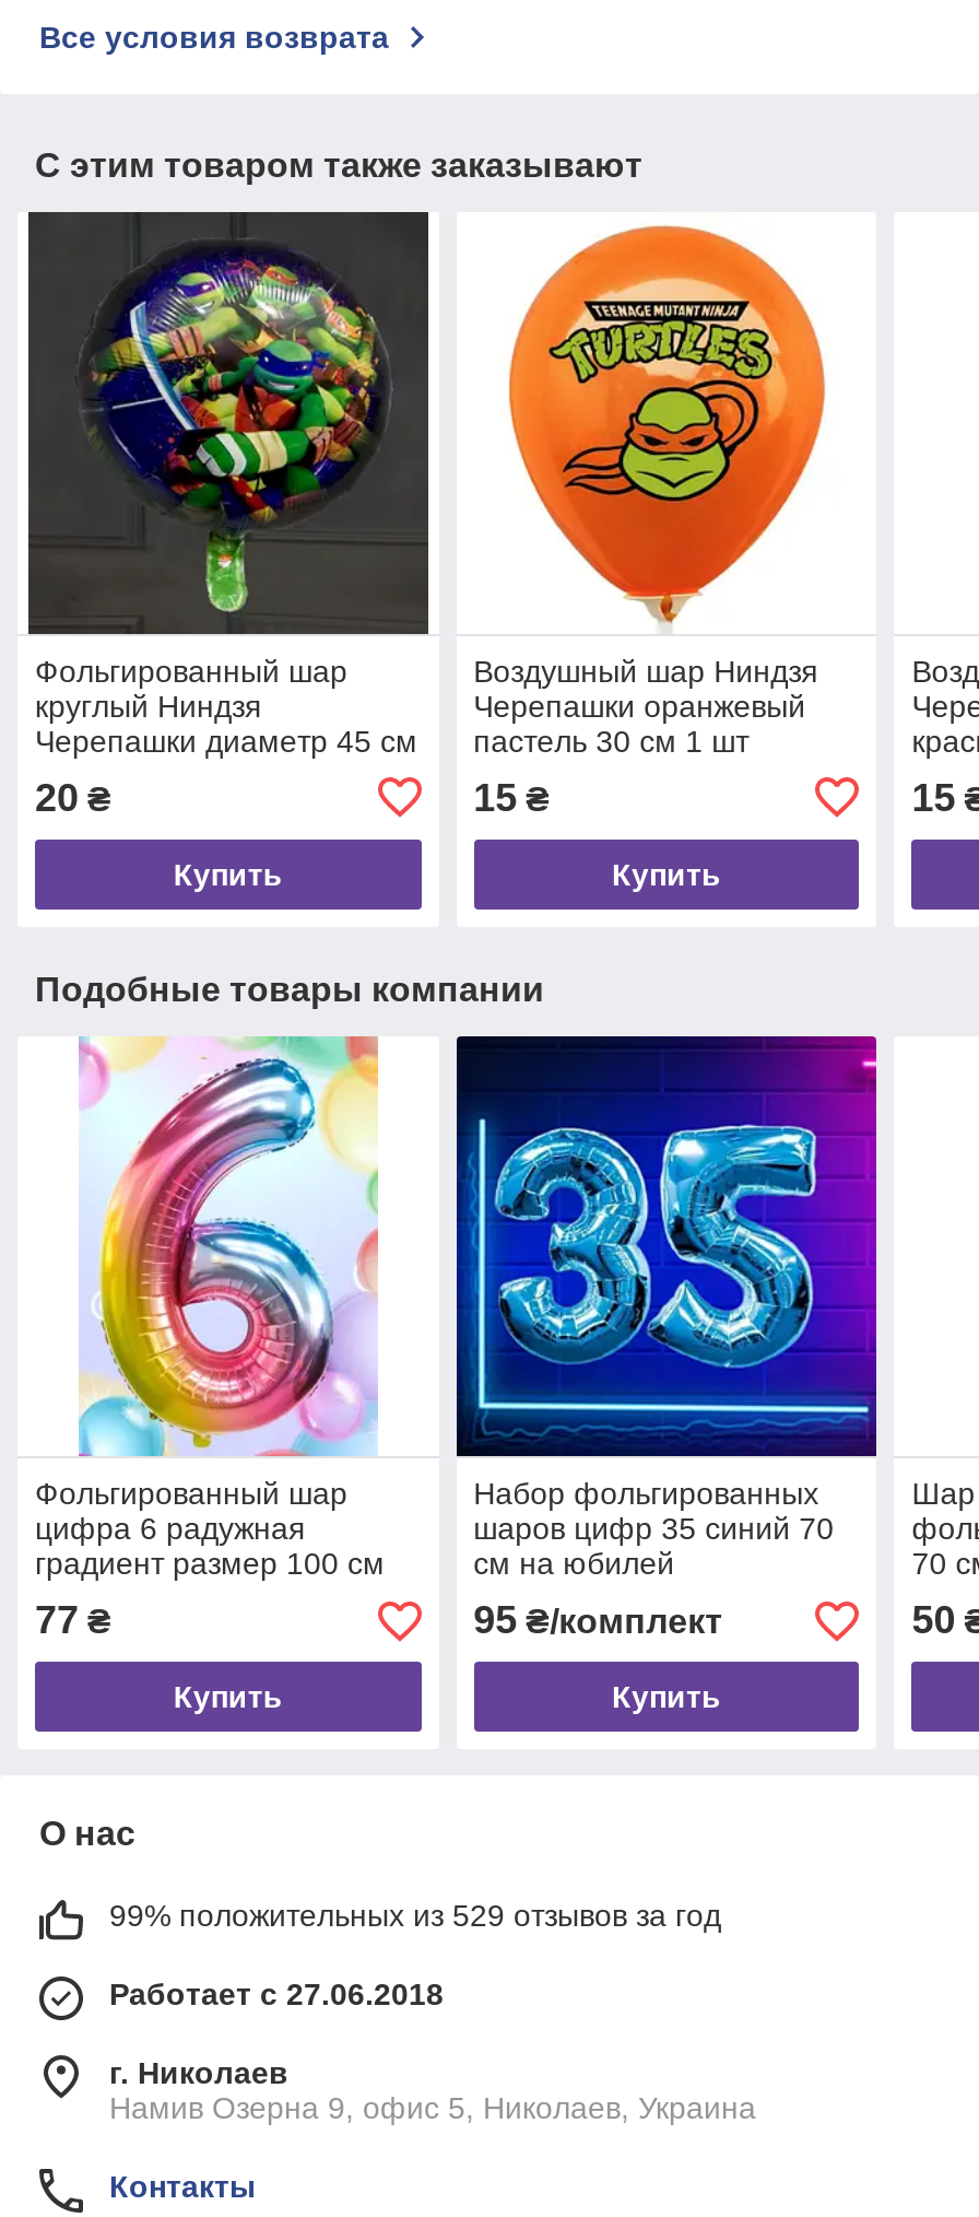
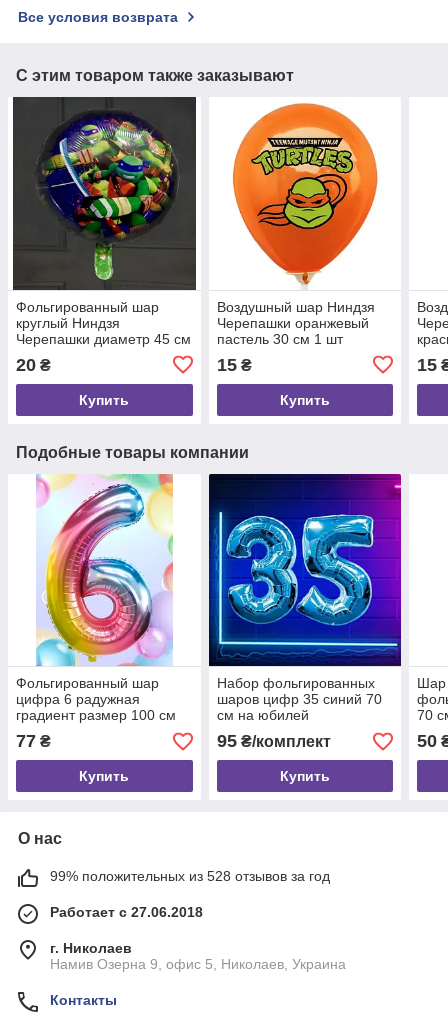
[109,1899,721,1934] 99% положительных из 529 отзывов за год -> [50,868,330,884] 99% положительных из 528 отзывов за год

